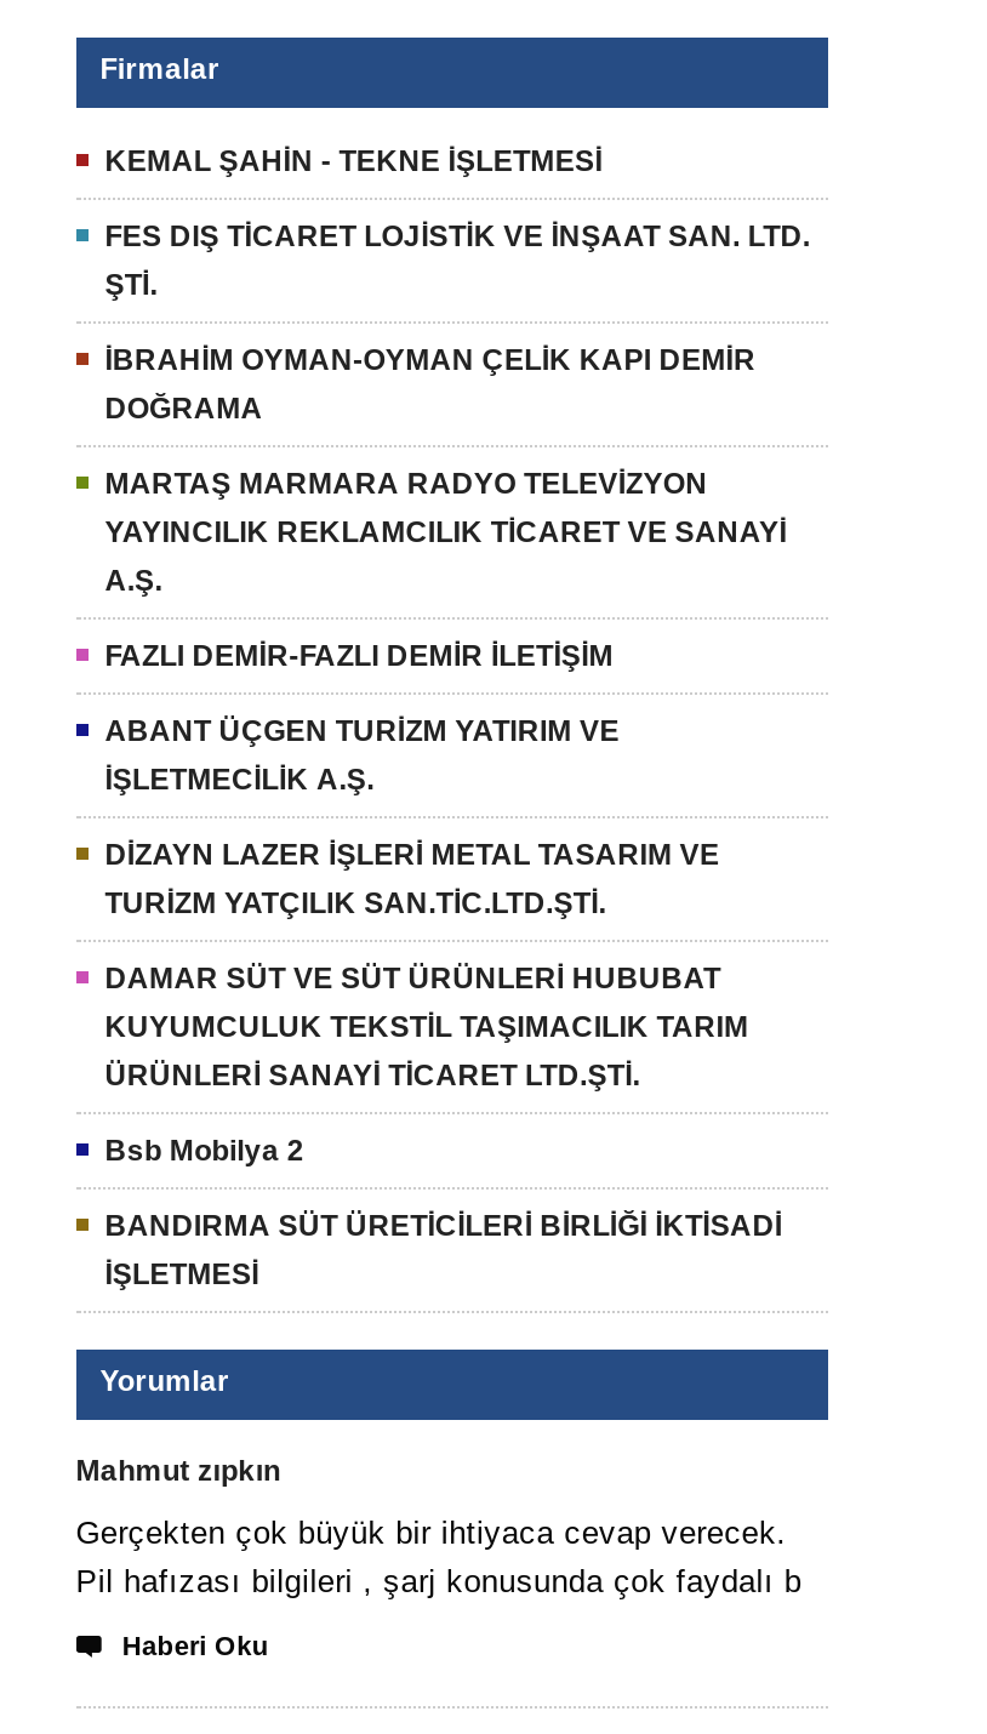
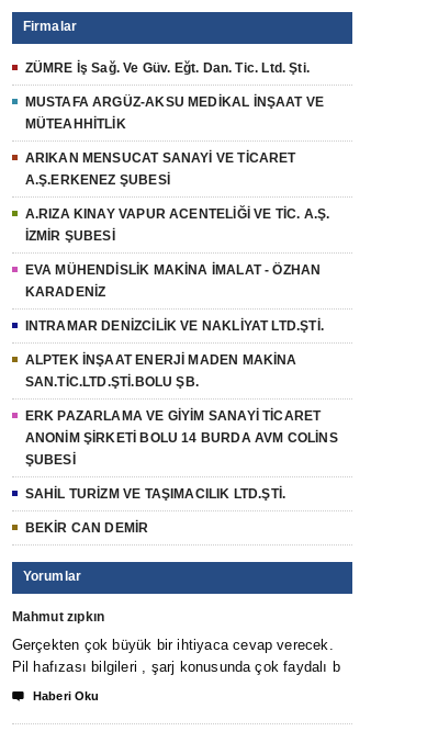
[105,145,602,178] KEMAL ŞAHİN - TEKNE İŞLETMESİ -> [25,60,310,76] ZÜMRE İş Sağ. Ve Güv. Eğt. Dan. Tic. Ltd. Şti.
[105,220,810,302] FES DIŞ TİCARET LOJİSTİK VE İNŞAAT SAN. LTD. | ŞTİ. -> [25,95,324,132] MUSTAFA ARGÜZ-AKSU MEDİKAL İNŞAAT VE | MÜTEAHHİTLİK
[105,343,756,426] İBRAHİM OYMAN-OYMAN ÇELİK KAPI DEMİR | DOĞRAMA -> [25,150,296,188] ARIKAN MENSUCAT SANAYİ VE TİCARET | A.Ş.ERKENEZ ŞUBESİ
[105,467,787,598] MARTAŞ MARMARA RADYO TELEVİZYON | YAYINCILIK REKLAMCILIK TİCARET VE SANAYİ | A.Ş. -> [25,206,330,244] A.RIZA KINAY VAPUR ACENTELİĞİ VE TİC. A.Ş. | İZMİR ŞUBESİ
[105,639,614,673] FAZLI DEMİR-FAZLI DEMİR İLETİŞİM -> [25,262,321,300] EVA MÜHENDİSLİK MAKİNA İMALAT - ÖZHAN | KARADENİZ
[105,714,619,797] ABANT ÜÇGEN TURİZM YATIRIM VE | İŞLETMECİLİK A.Ş. -> [25,318,324,334] INTRAMAR DENİZCİLİK VE NAKLİYAT LTD.ŞTİ.
[105,838,720,921] DİZAYN LAZER İŞLERİ METAL TASARIM VE | TURİZM YATÇILIK SAN.TİC.LTD.ŞTİ. -> [25,352,297,390] ALPTEK İNŞAAT ENERJİ MADEN MAKİNA | SAN.TİC.LTD.ŞTİ.BOLU ŞB.
[105,962,749,1093] DAMAR SÜT VE SÜT ÜRÜNLERİ HUBUBAT | KUYUMCULUK TEKSTİL TAŞIMACILIK TARIM | ÜRÜNLERİ SANAYİ TİCARET LTD.ŞTİ. -> [25,408,338,468] ERK PAZARLAMA VE GİYİM SANAYİ TİCARET | ANONİM ŞİRKETİ BOLU 14 BURDA AVM COLİNS | ŞUBESİ
[105,1134,304,1168] Bsb Mobilya 2 -> [25,486,286,502] SAHİL TURİZM VE TAŞIMACILIK LTD.ŞTİ.
[105,1209,782,1292] BANDIRMA SÜT ÜRETİCİLERİ BİRLİĞİ İKTİSADİ | İŞLETMESİ -> [25,520,149,536] BEKİR CAN DEMİR

